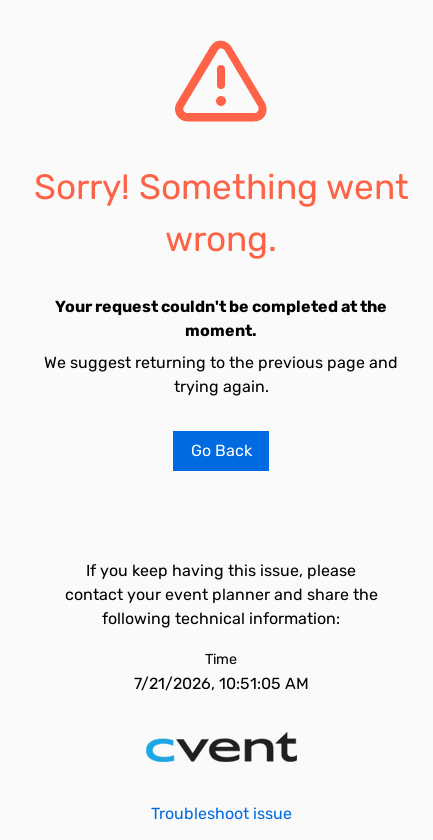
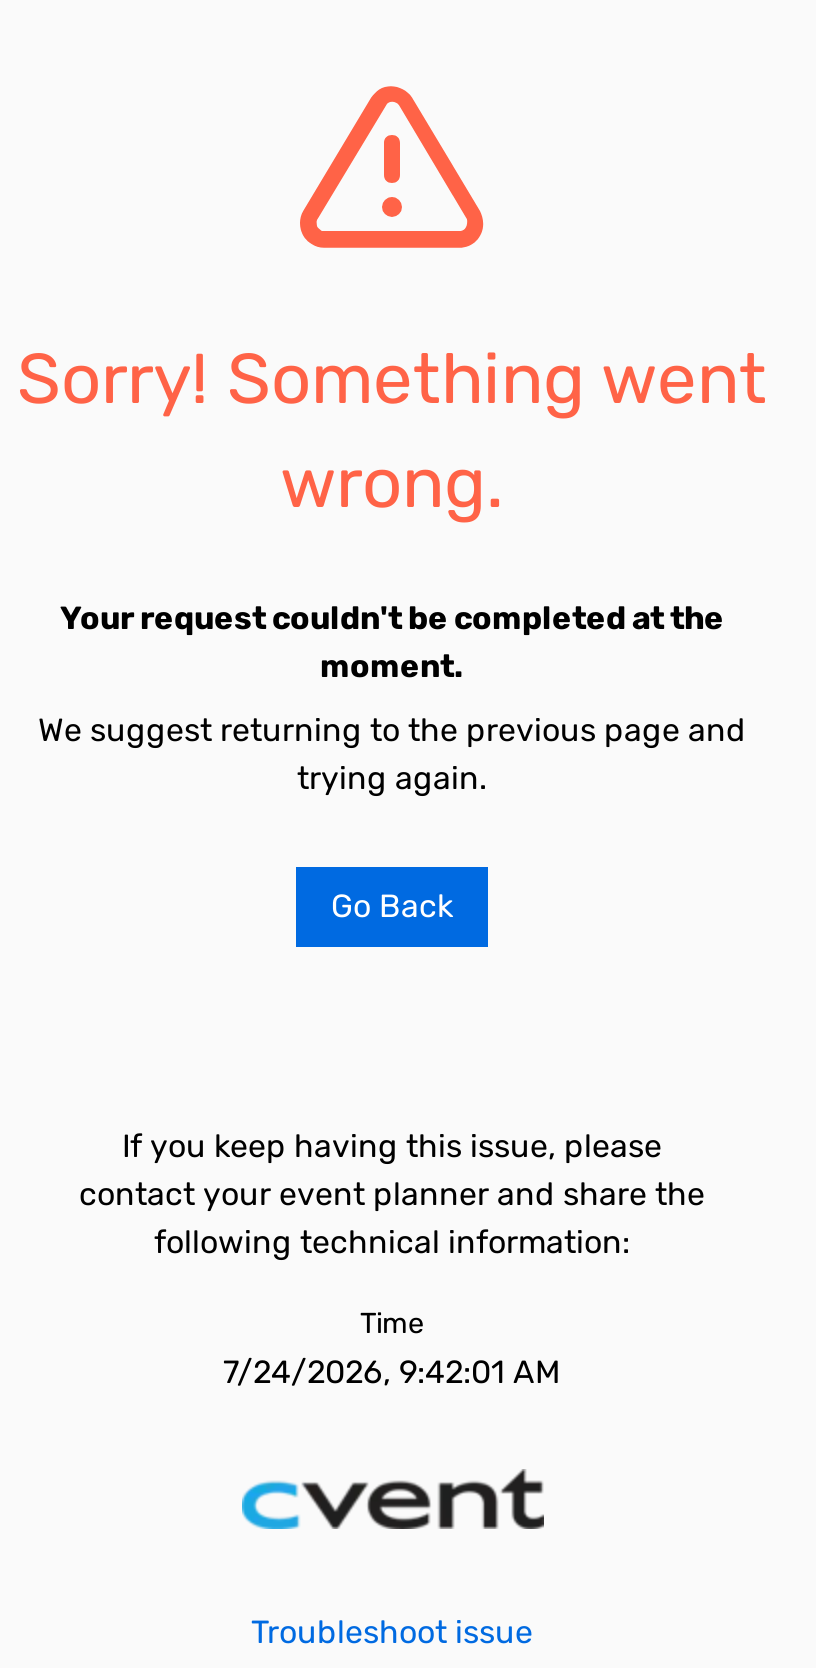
[133,674,308,693] 7/21/2026, 10:51:05 AM -> [223,1353,561,1391] 7/24/2026, 9:42:01 AM

